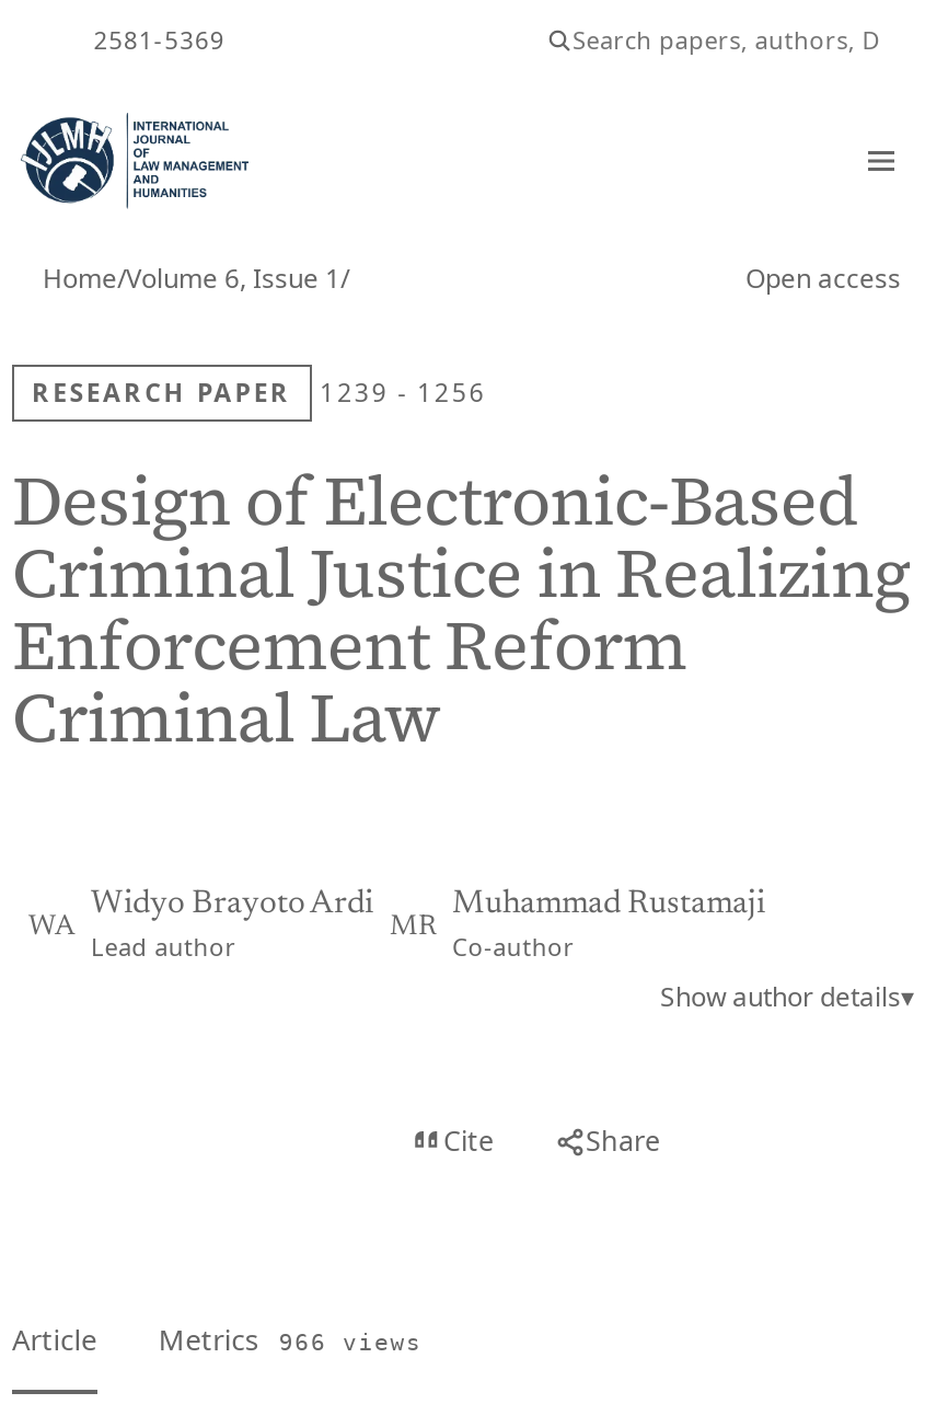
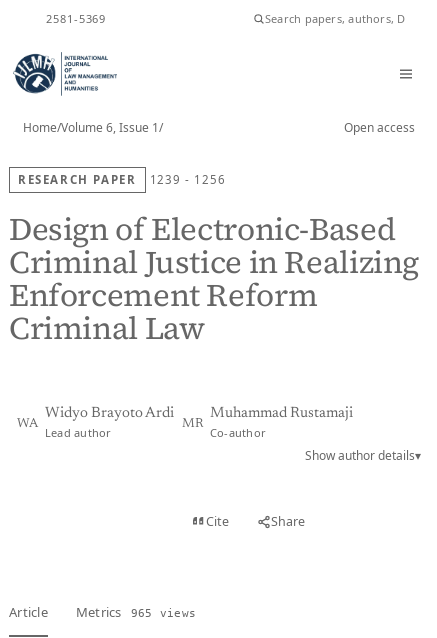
[158,1320,422,1359] Metrics 966 views -> [76,603,196,621] Metrics 965 views

